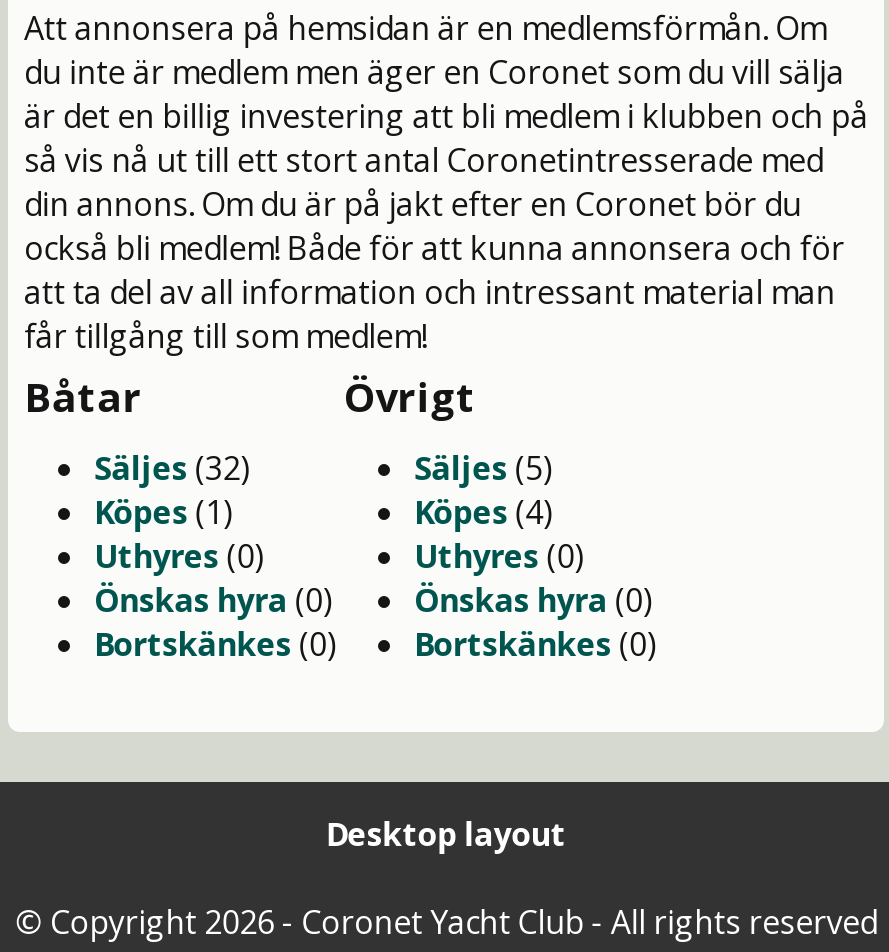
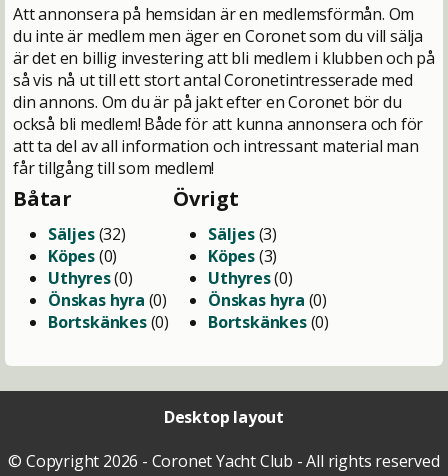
[414,446,552,490] Säljes (5) -> [208,223,277,245] Säljes (3)
[94,490,232,534] Köpes (1) -> [48,245,117,267] Köpes (0)
[414,490,552,534] Köpes (4) -> [208,245,277,267] Köpes (3)

